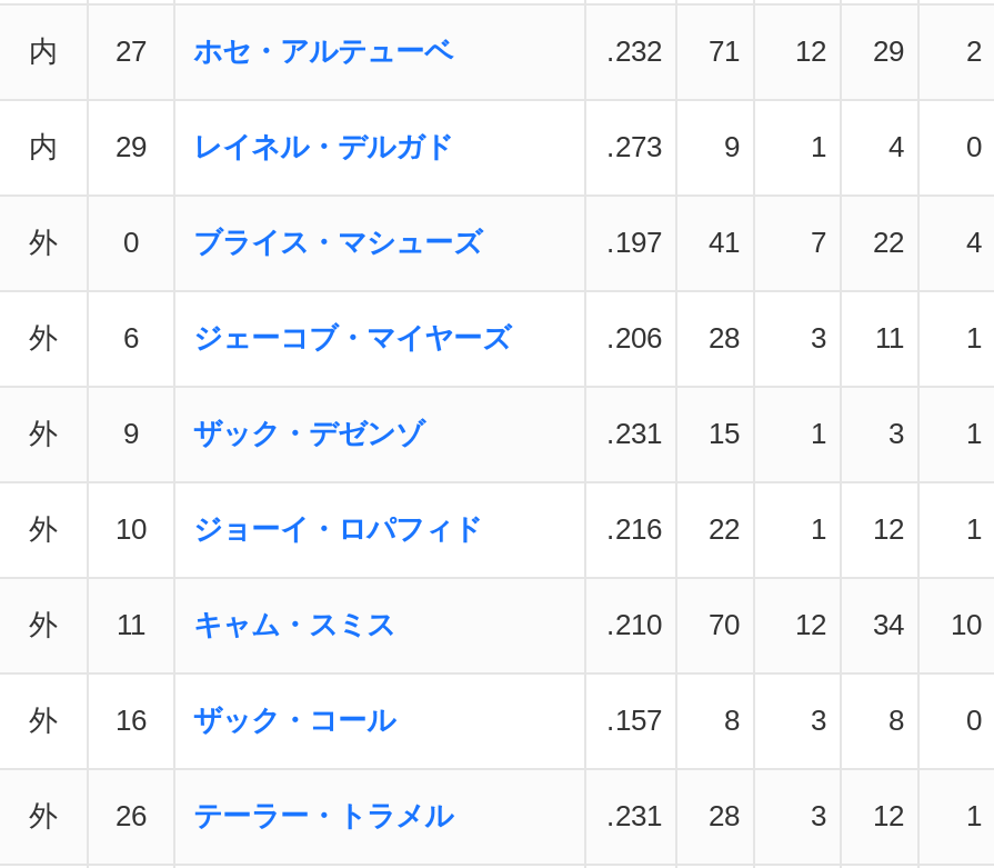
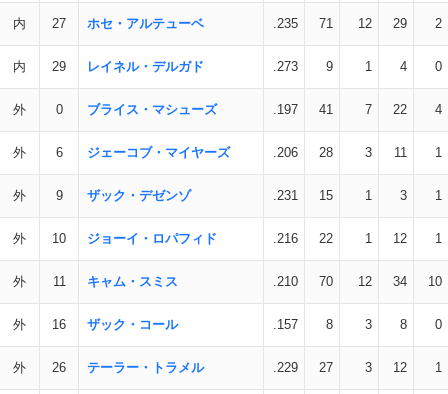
[606,34,982,68] .232 71 12 29 2 -> [273,16,442,31] .235 71 12 29 2
[606,799,662,832] .231 -> [273,360,298,375] .229
[709,799,740,832] 28 -> [319,360,333,375] 27

